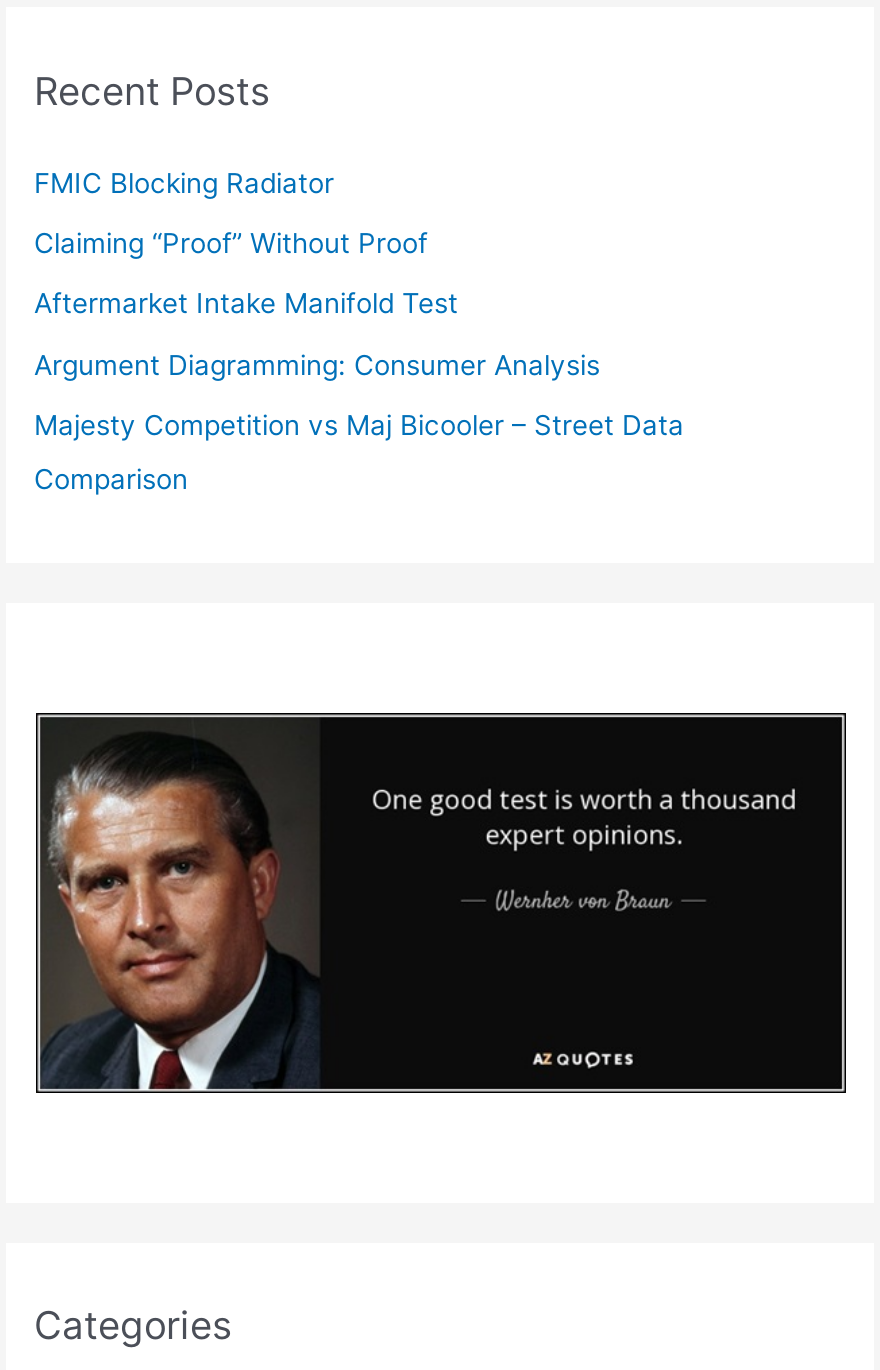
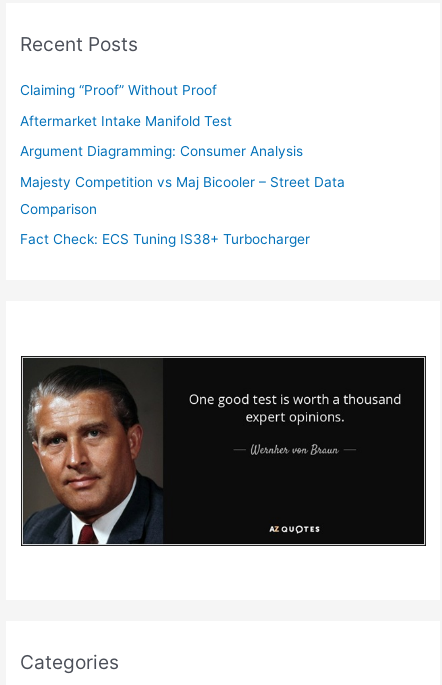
[34,167,334,199] FMIC Blocking Radiator -> none
moved [34,227,684,496] -> [20,82,345,216]: Claiming “Proof” Without Proof | Aftermarket Intake Manifold Test | Argument Diagramming: Consumer Analysis | Majesty Competition vs Maj Bicooler – Street Data | Comparison
none -> [20,231,310,247] Fact Check: ECS Tuning IS38+ Turbocharger

